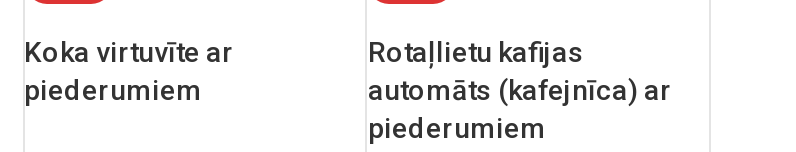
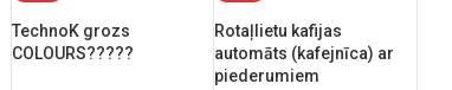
[24,36,234,106] Koka virtuvīte ar | piederumiem -> [11,21,133,63] TechnoK grozs | COLOURS?????

